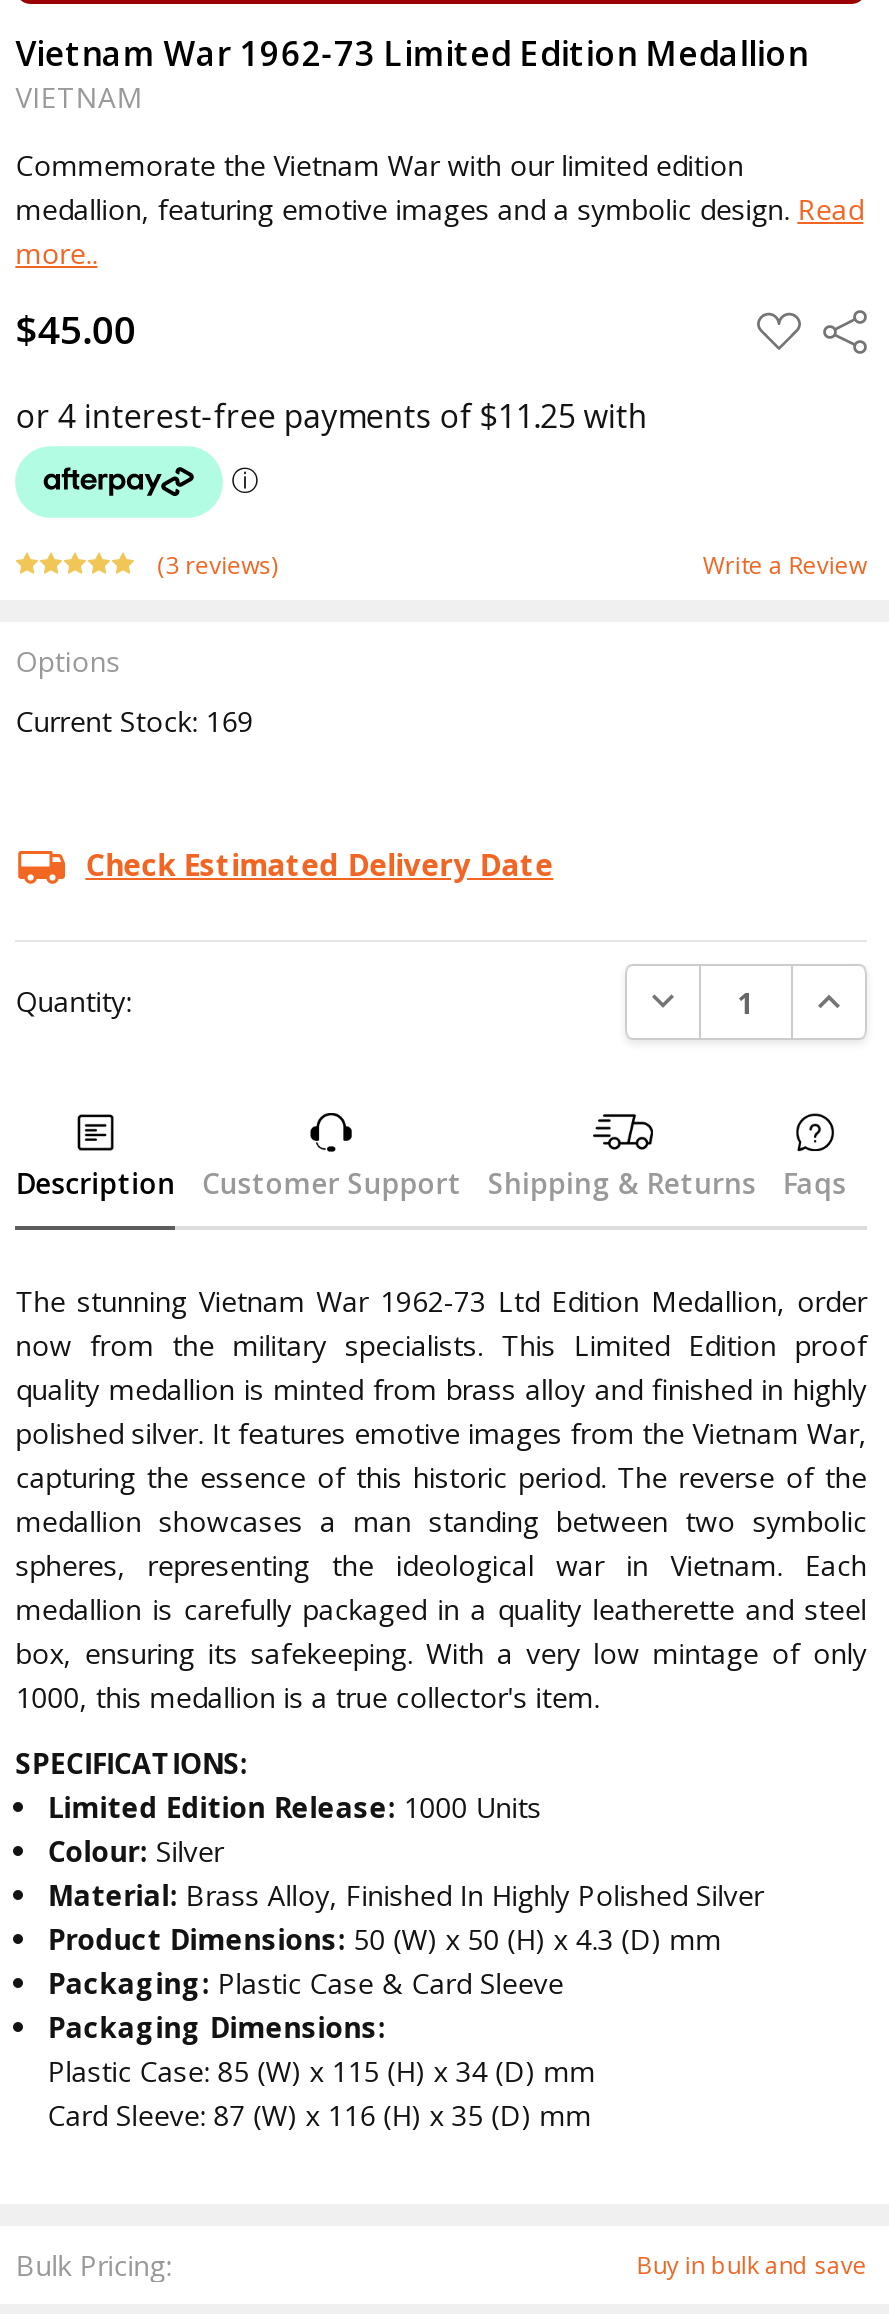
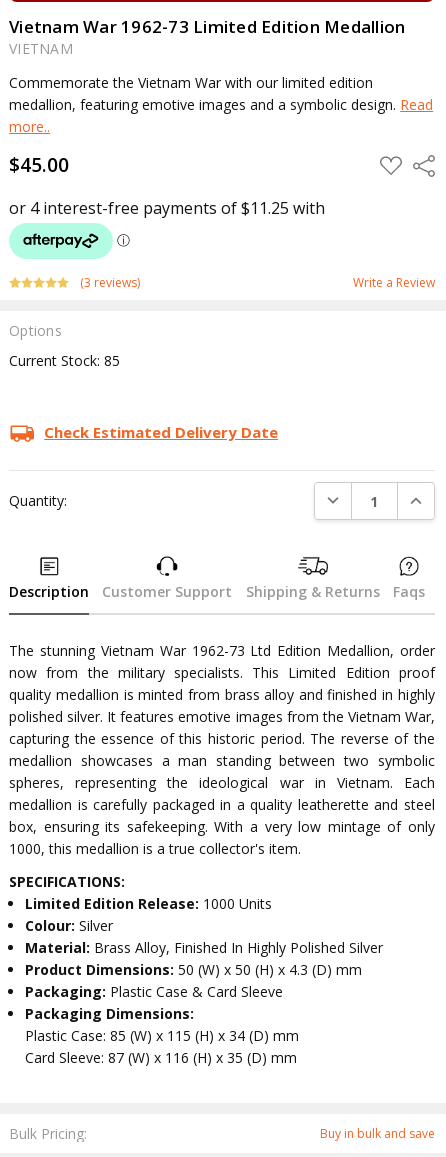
[15,702,253,740] Current Stock: 169 -> [9,351,120,370] Current Stock: 85

